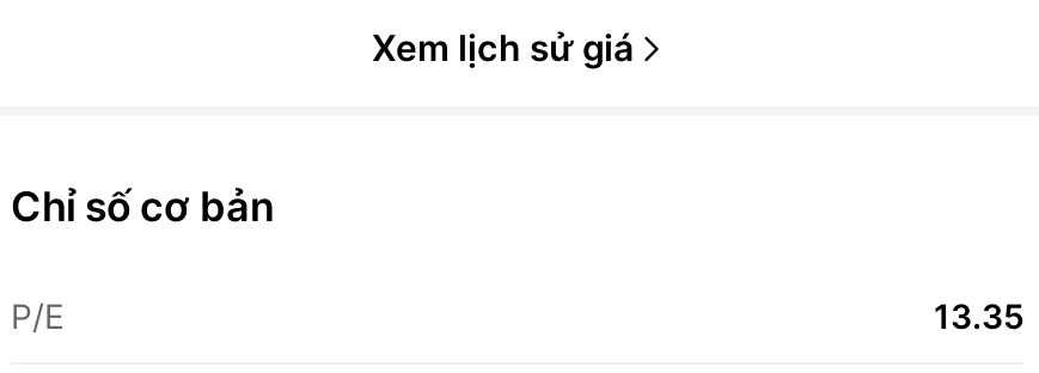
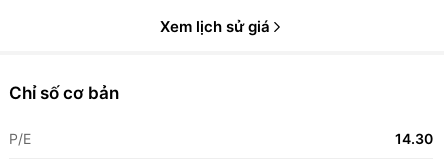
[934,296,1025,336] 13.35 -> [395,130,433,147] 14.30

